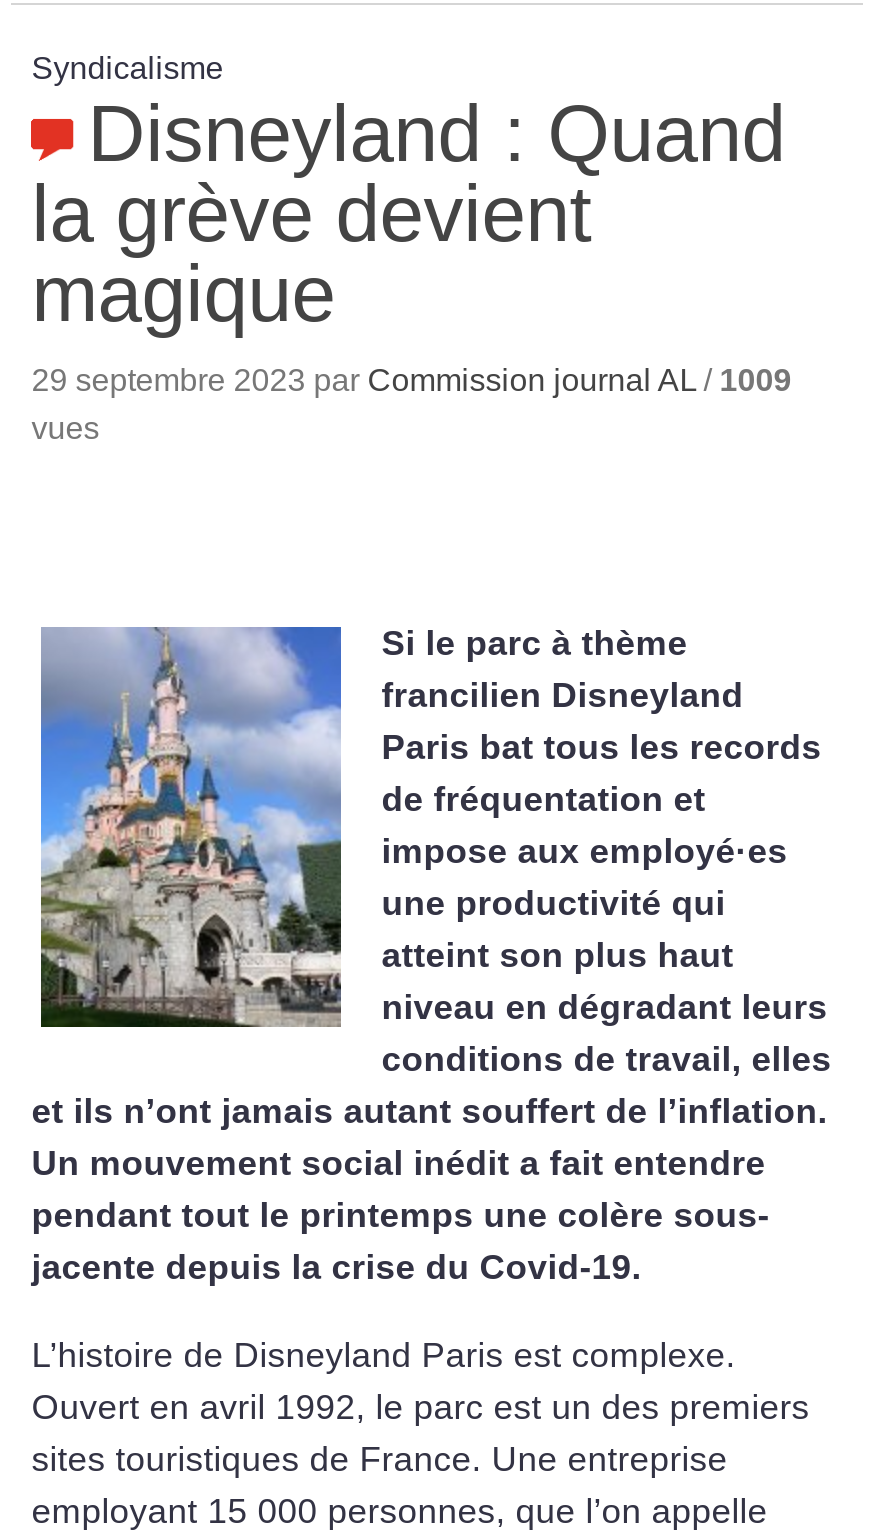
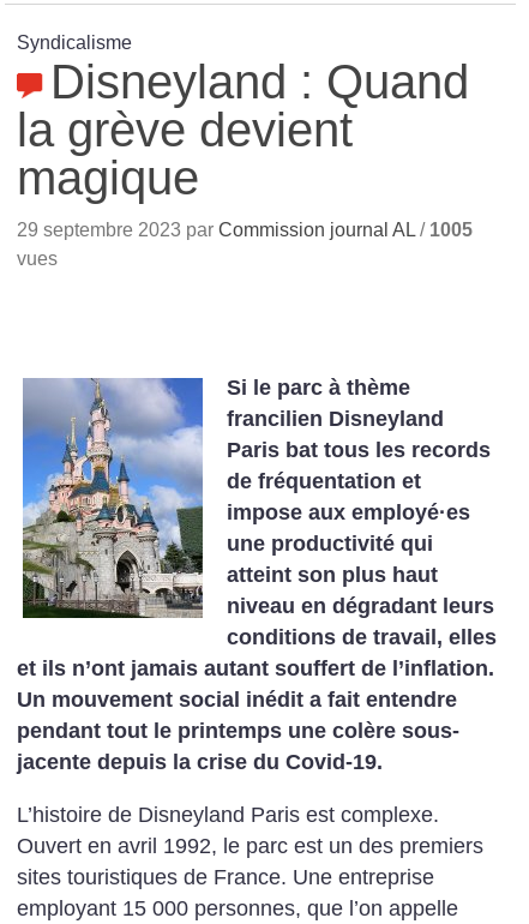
[31,363,791,397] 29 septembre 2023 par Commission journal AL / 1009 -> [17,220,473,240] 29 septembre 2023 par Commission journal AL / 1005

